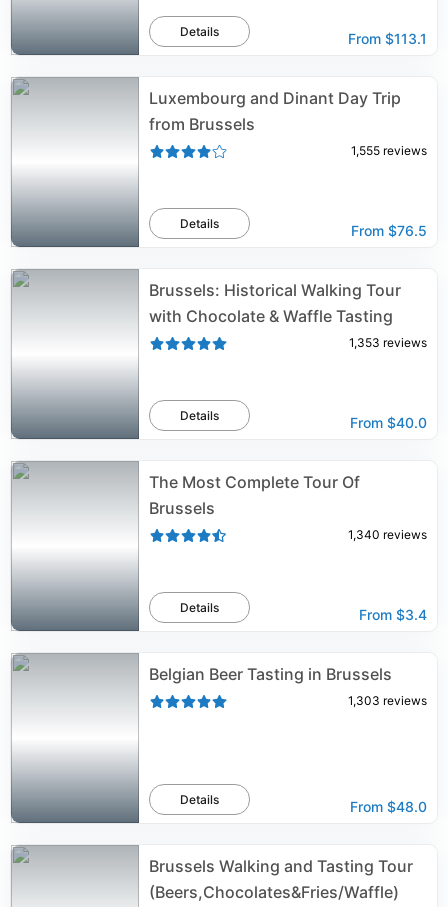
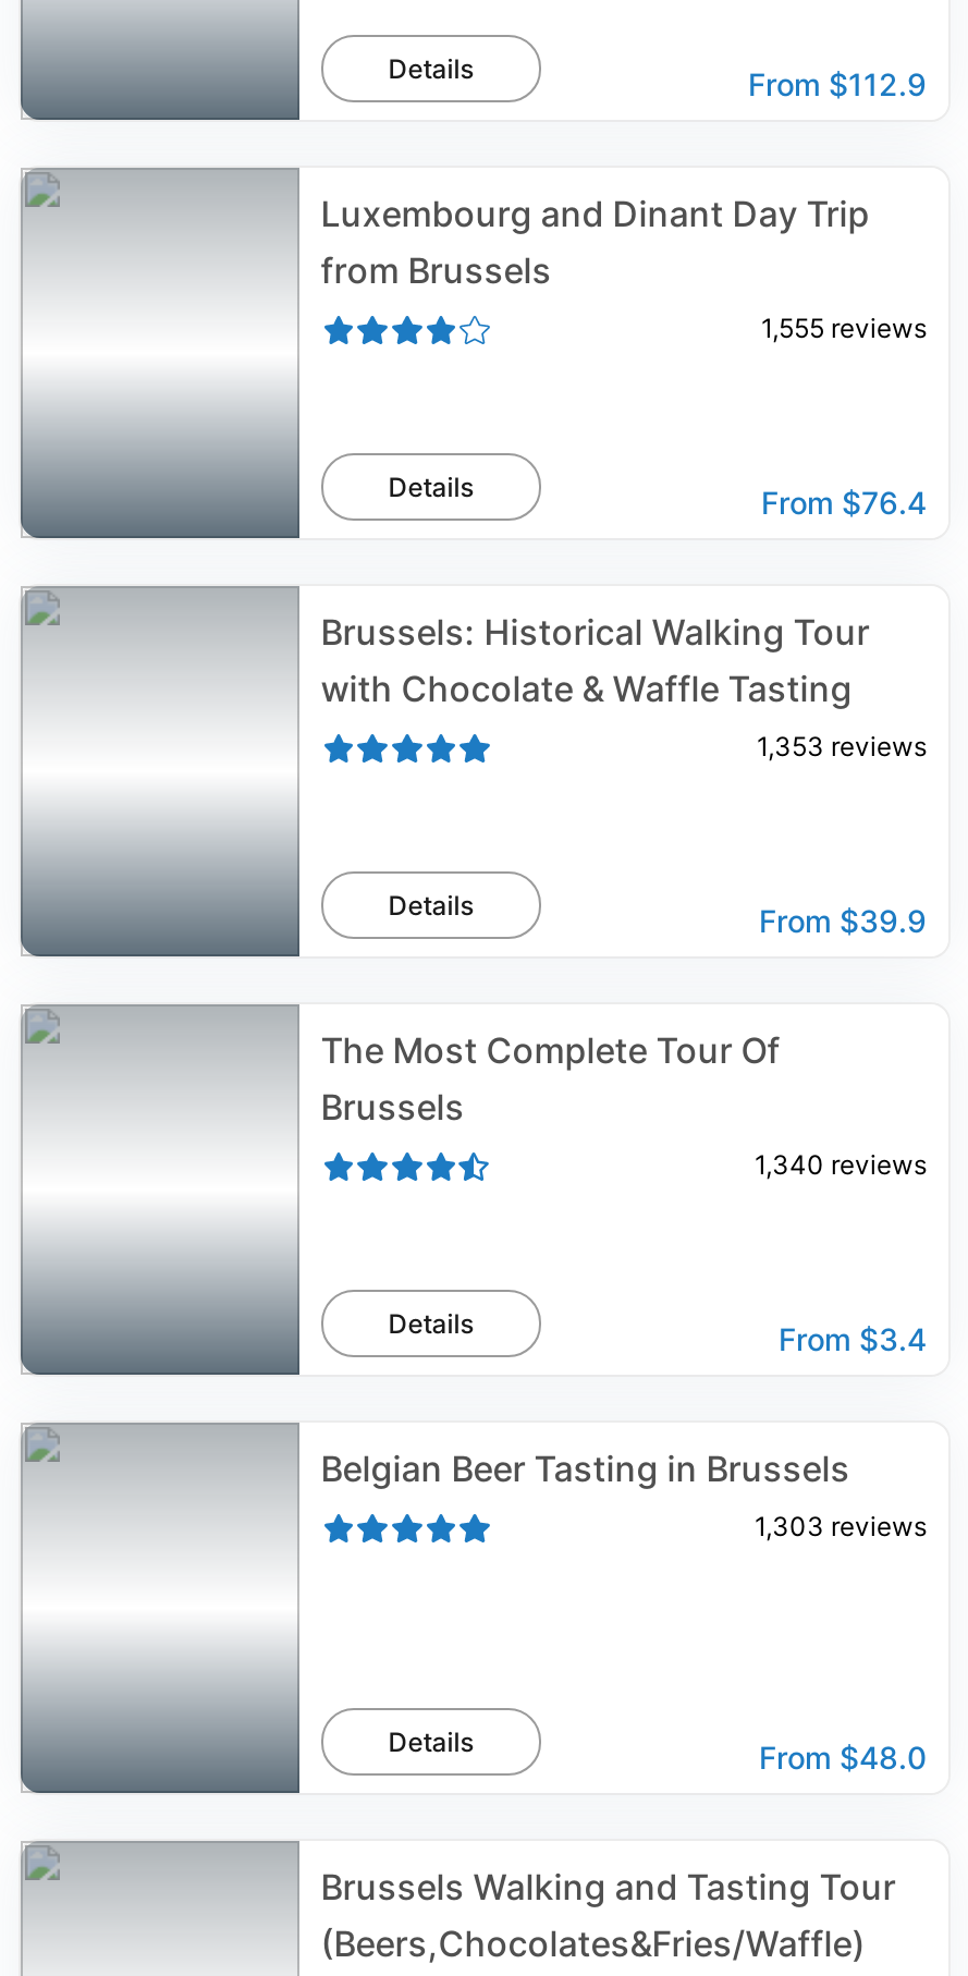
[348,30,427,47] From $113.1 -> [748,65,927,102] From $112.9
[351,222,427,239] From $76.5 -> [761,484,927,521] From $76.4
[350,414,427,431] From $40.0 -> [759,902,927,939] From $39.9

